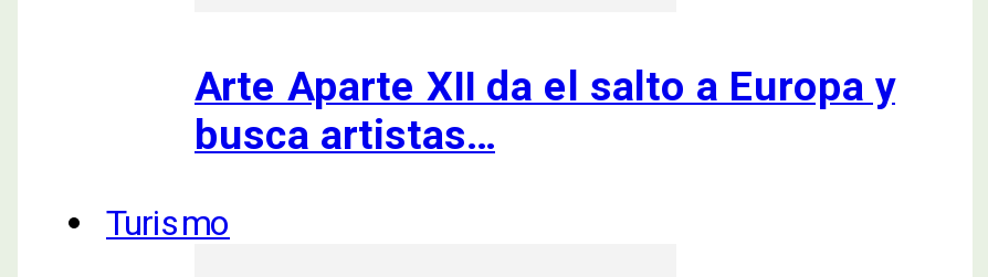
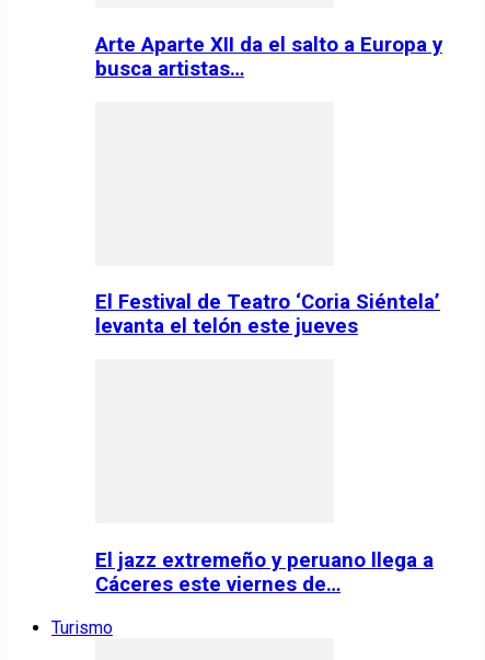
none -> [95,290,440,339] El Festival de Teatro ‘Coria Siéntela’ | levanta el telón este jueves
none -> [95,548,434,596] El jazz extremeño y peruano llega a | Cáceres este viernes de…

